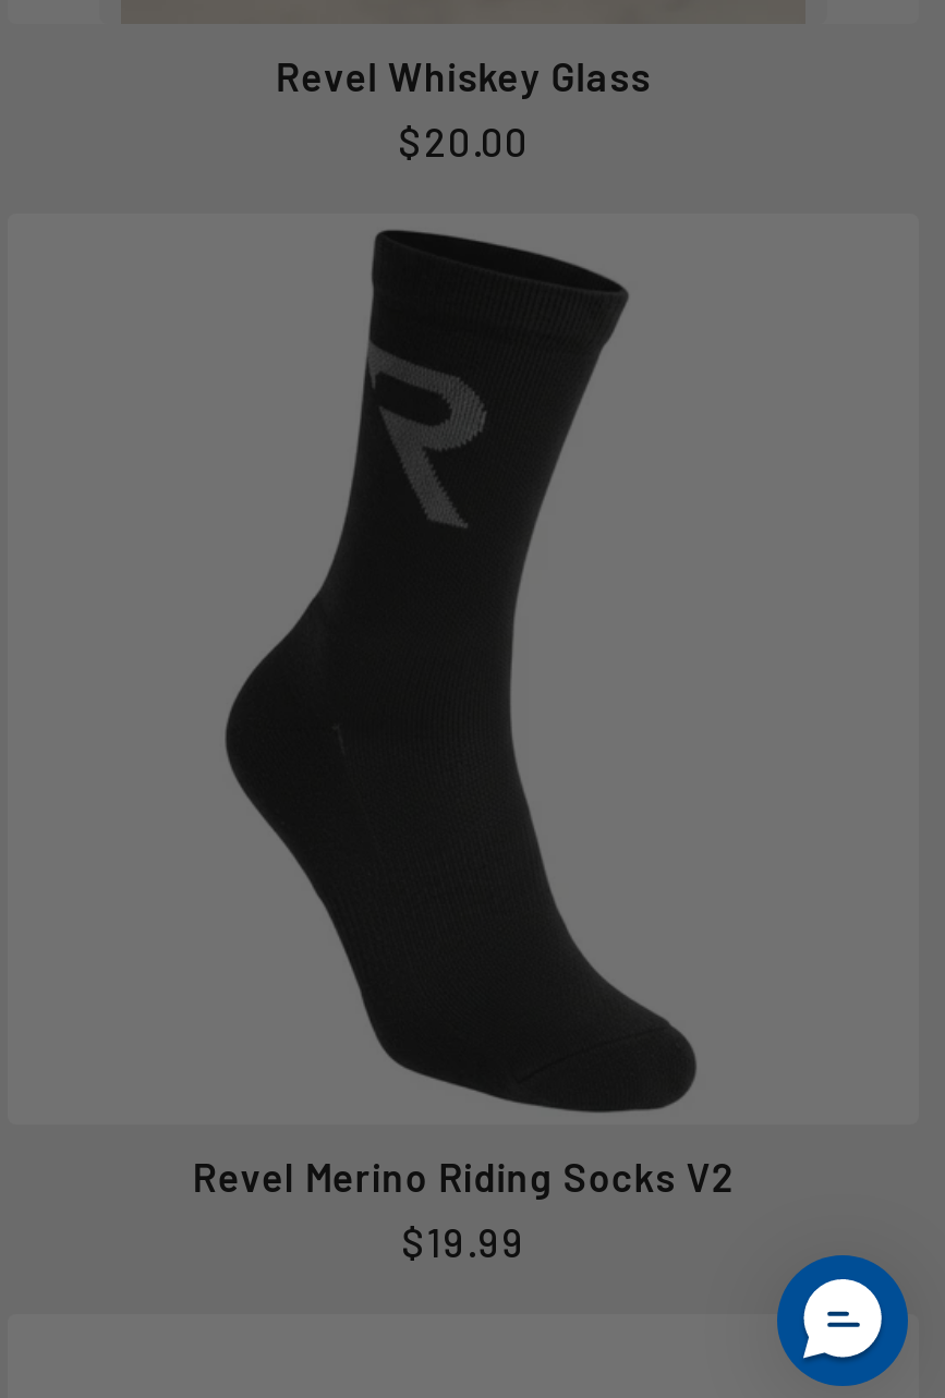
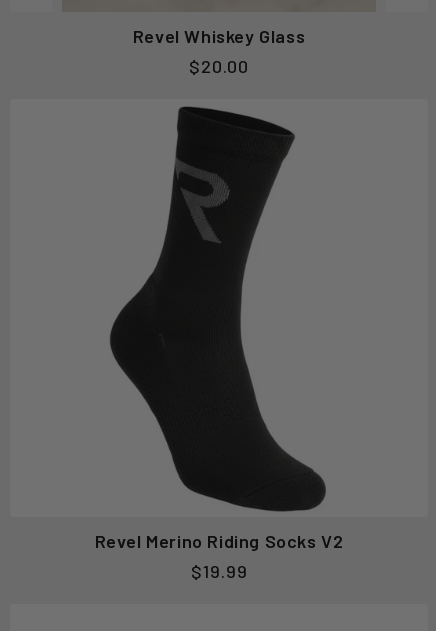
[775,1253,910,1388] [image] -> none

